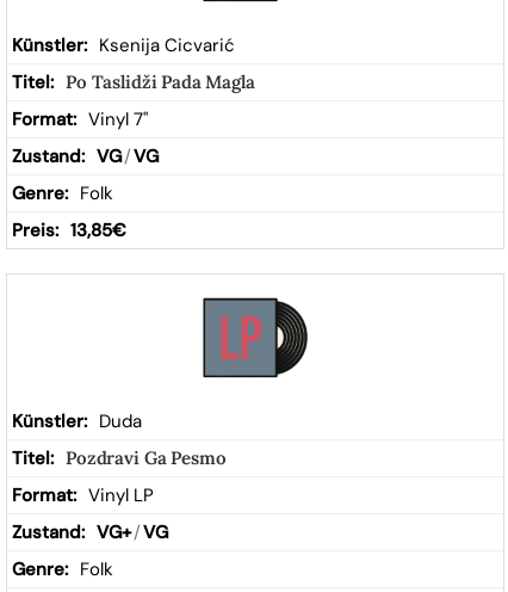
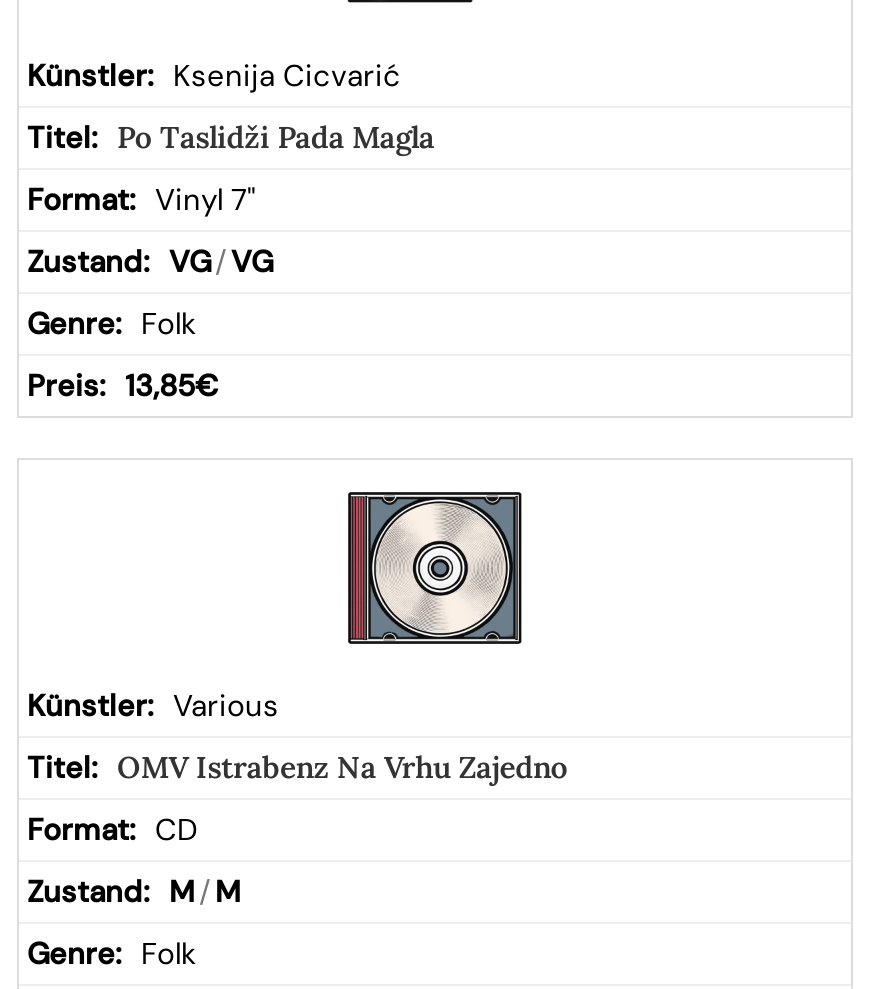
[203,294,309,384] [image] -> [345,490,525,646] [image]
[99,410,142,434] Duda -> [173,687,279,727] Various
[66,447,226,470] Pozdravi Ga Pesmo -> [117,749,568,787] OMV Istrabenz Na Vrhu Zajedno
[88,484,154,508] Vinyl LP -> [155,811,197,851] CD
[97,521,168,545] VG+ / VG -> [169,873,241,913] M / M

